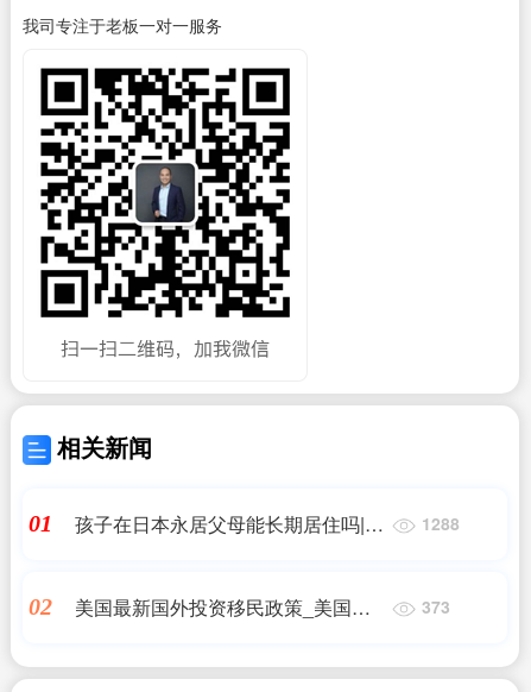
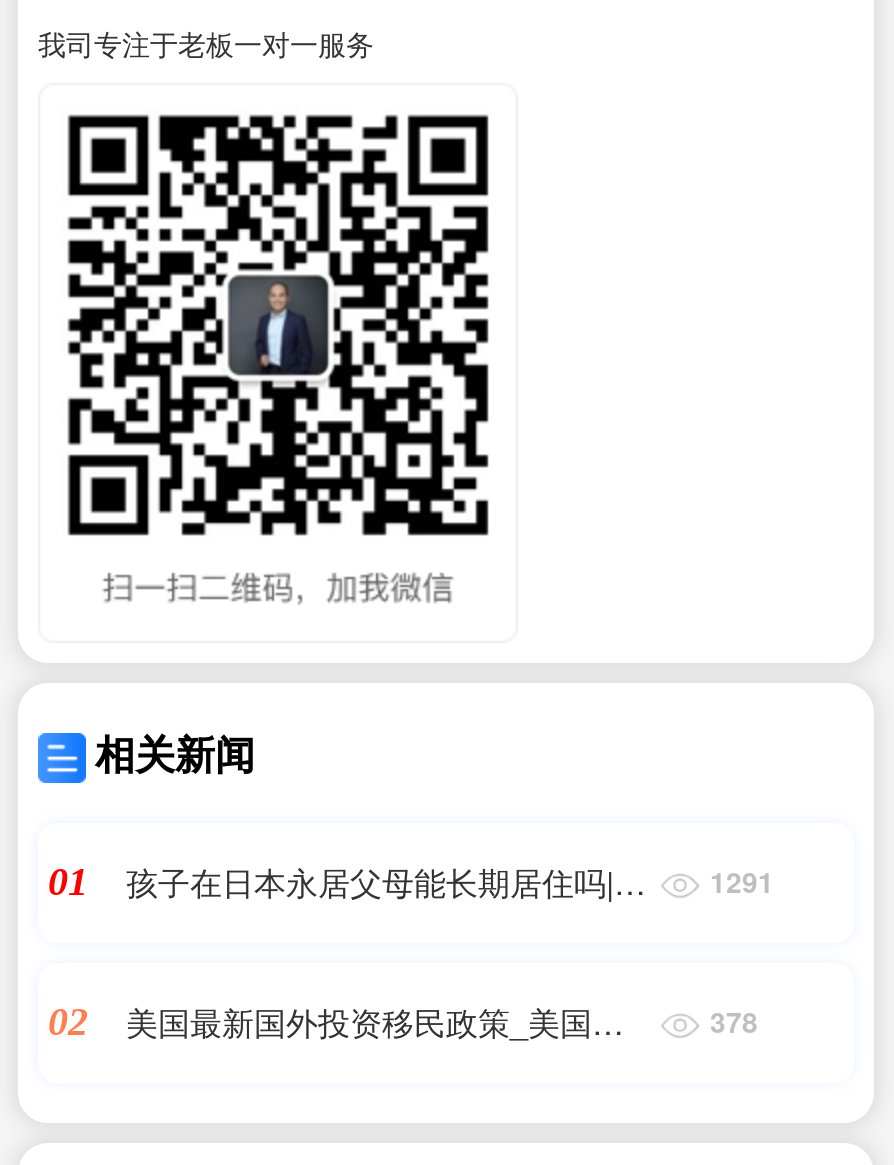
[422,511,460,535] 1288 -> [710,860,774,900] 1291
[422,594,450,618] 373 -> [710,1000,758,1040] 378

